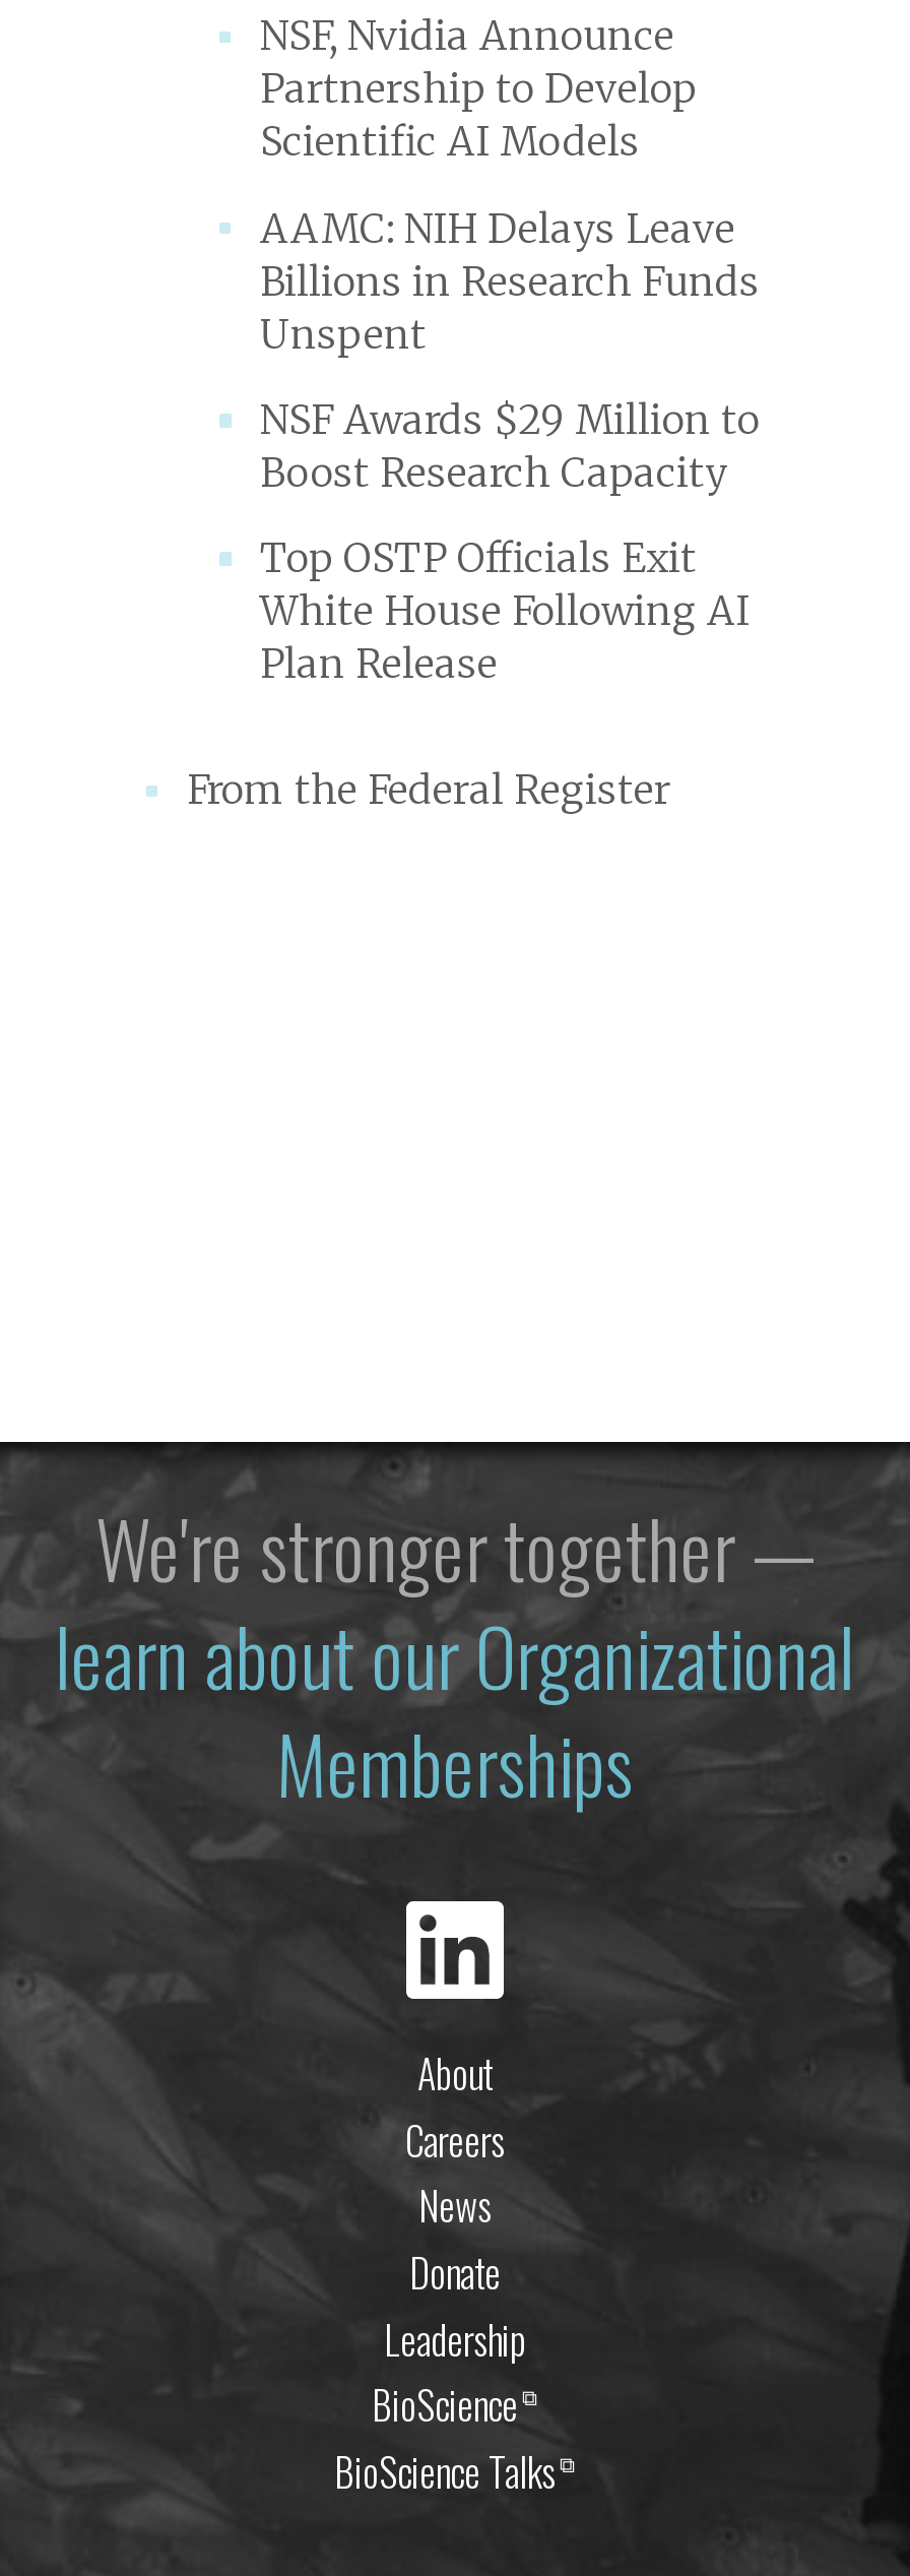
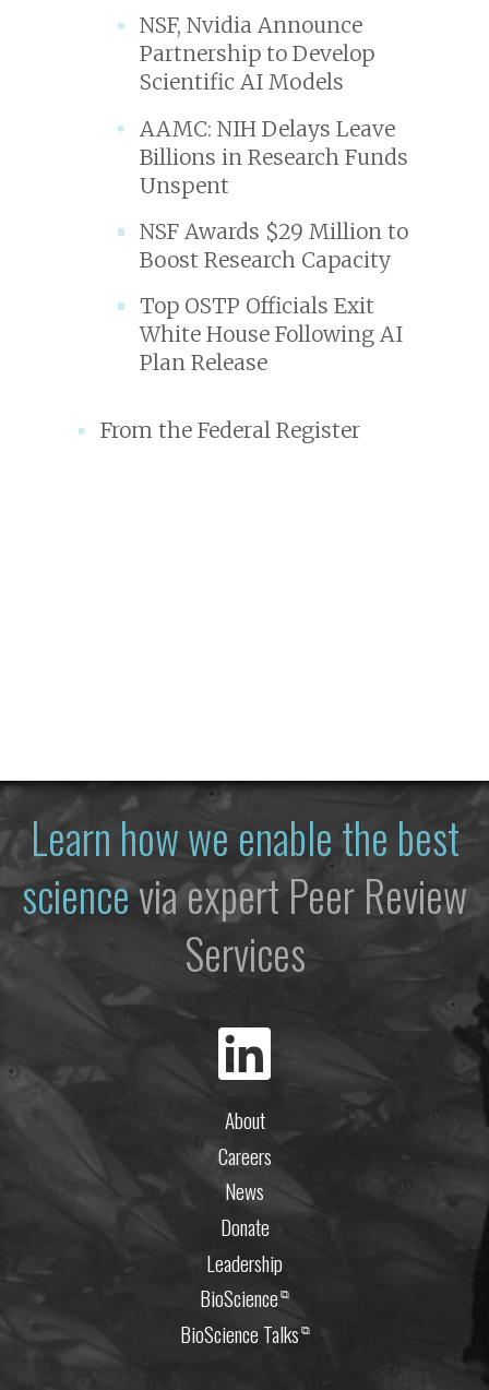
[55,1488,855,1819] We're stronger together — | learn about our Organizational | Memberships -> [22,806,467,983] Learn how we enable the best | science via expert Peer Review | Services

